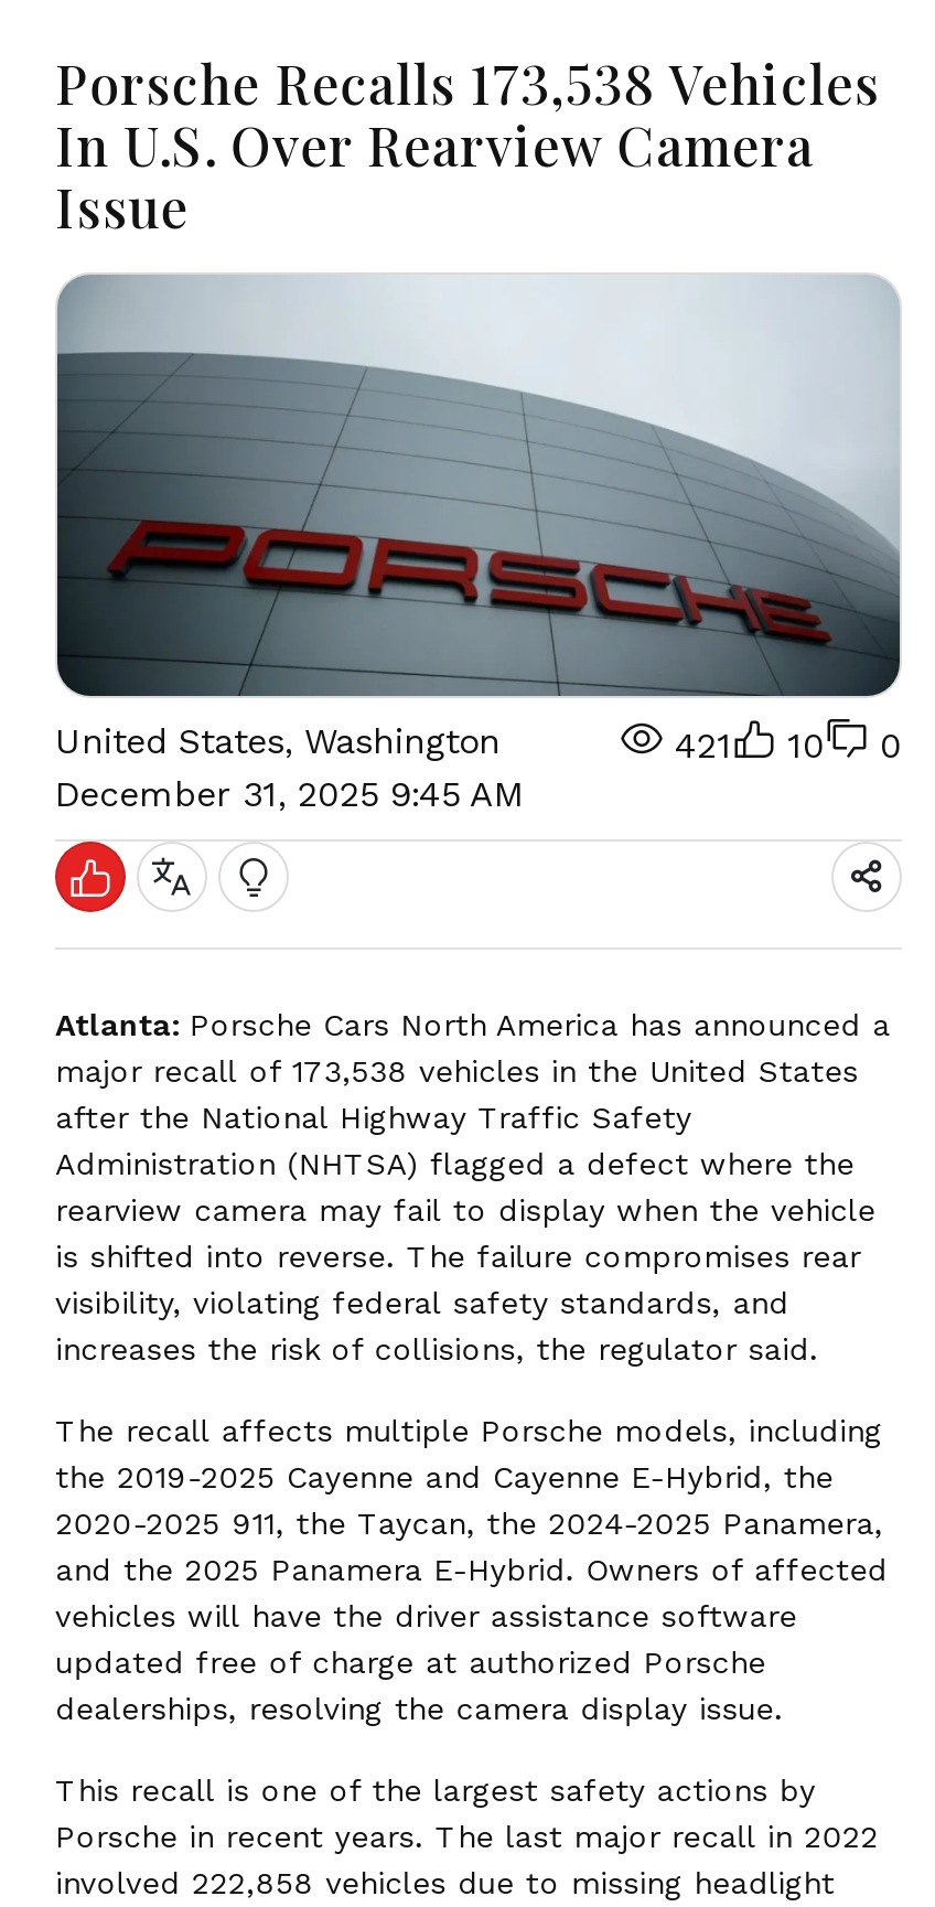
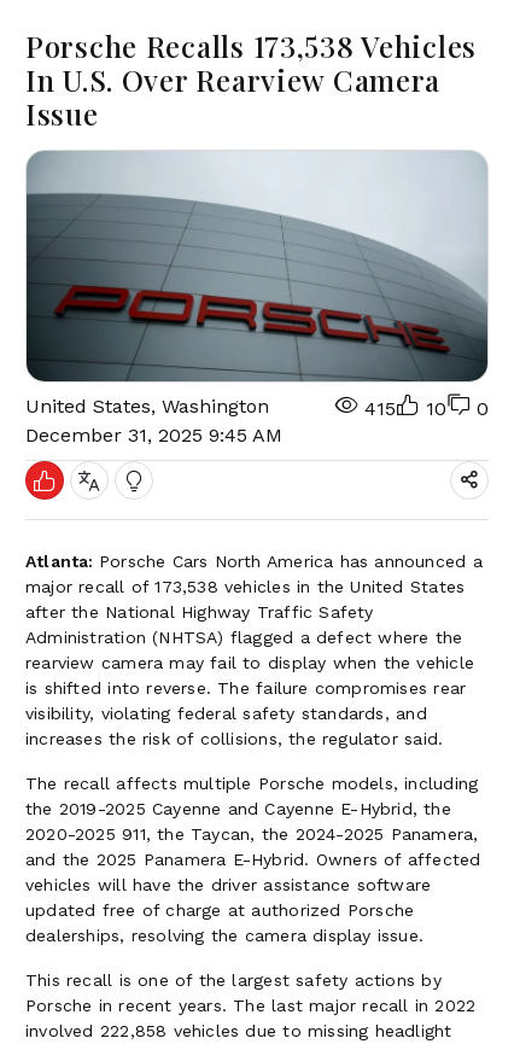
[664,725,732,767] 421 -> [358,397,396,420] 415

